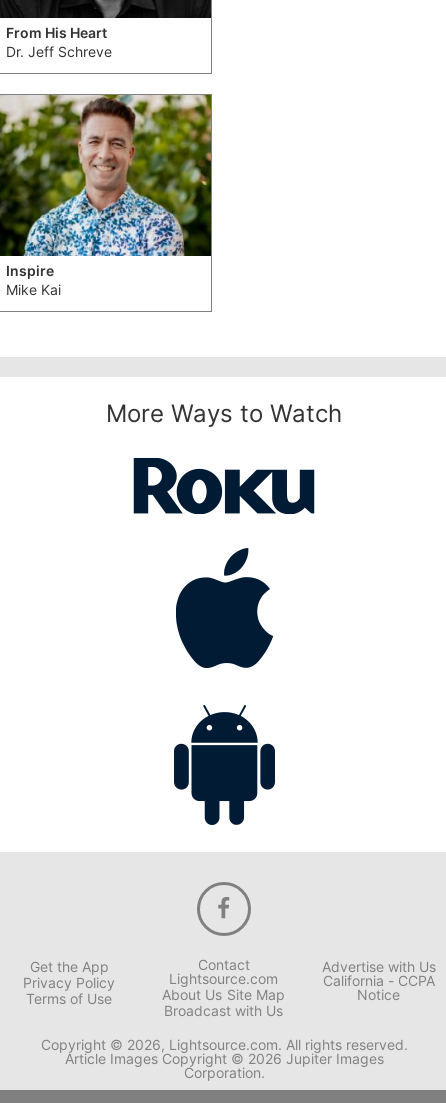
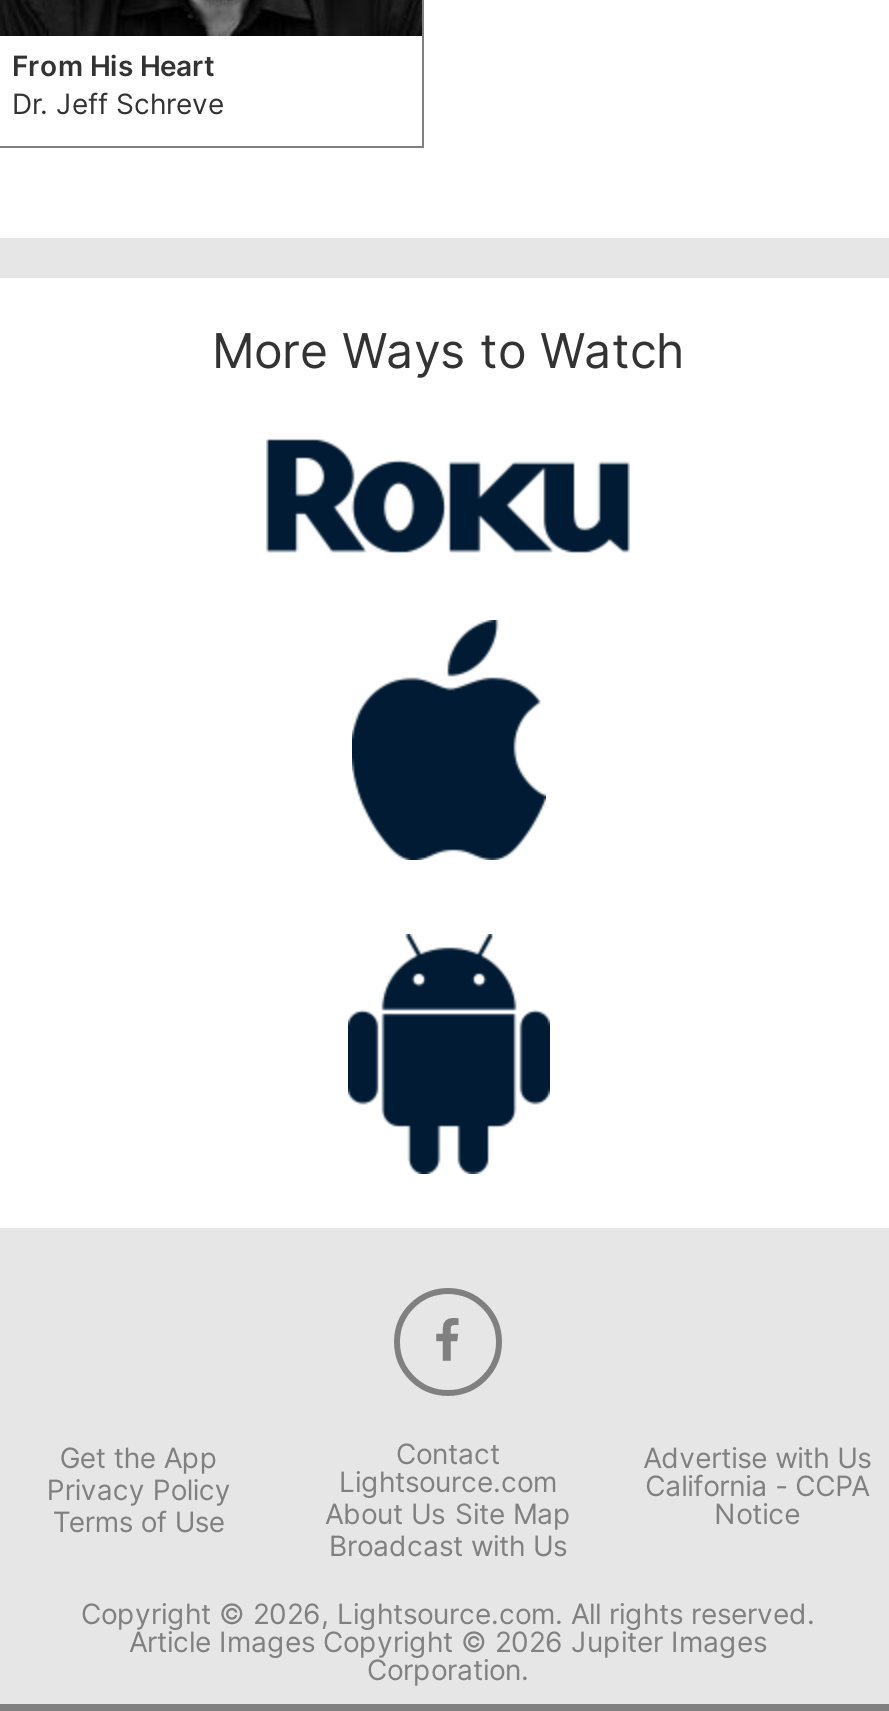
[3,93,212,298] [image] | Inspire | Mike Kai -> none

